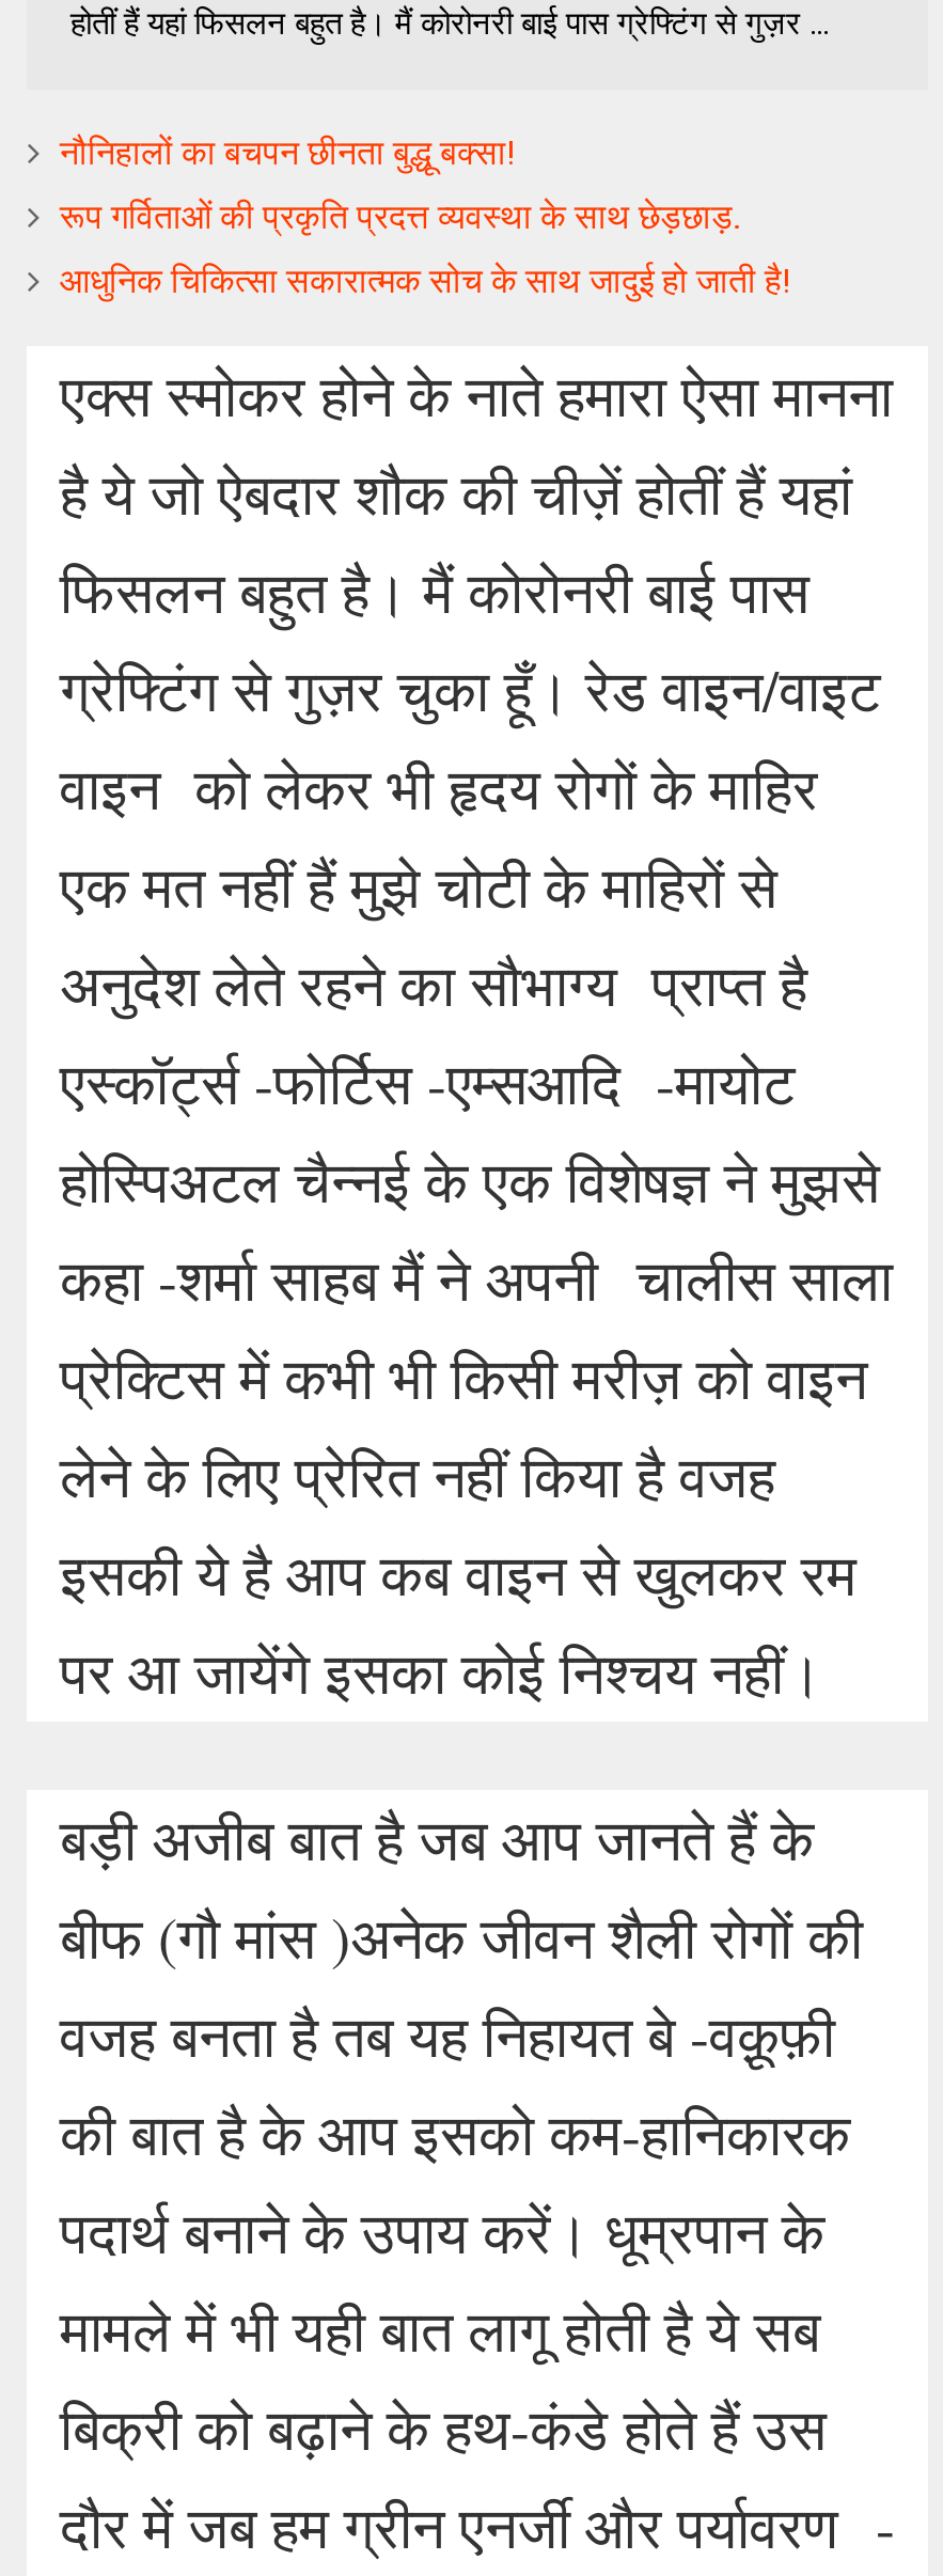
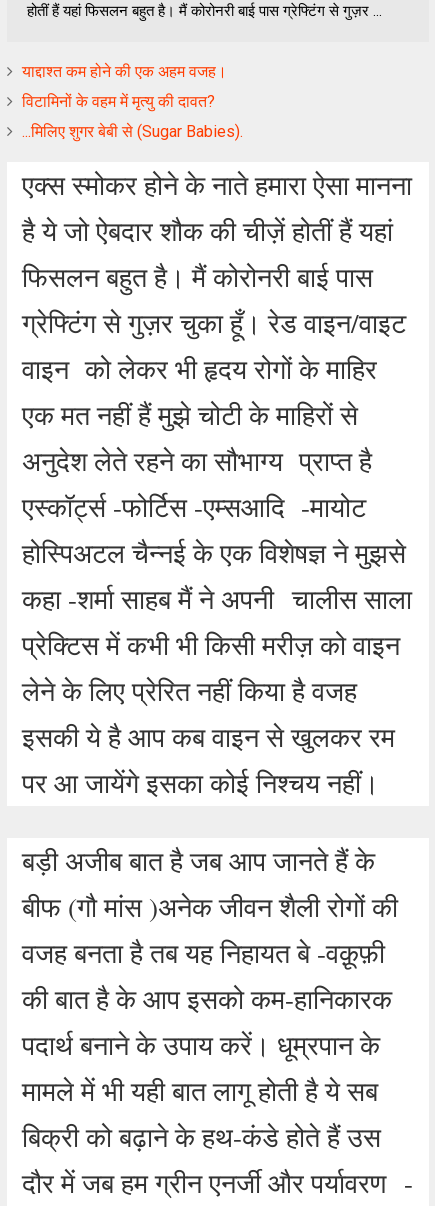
[60,133,517,173] नौनिहालों का बचपन छीनता बुद्धू बक्सा! -> [22,62,227,81] याद्दाश्‍त कम होने की एक अहम वजह।
[60,197,739,237] रूप गर्विताओं की प्रकृति प्रदत्त व्यवस्था के साथ छेड़छाड़. -> [22,92,215,111] विटामिनों के वहम में मृत्‍यु की दावत?
[60,261,792,301] आधुनिक चिकित्सा सकारात्मक सोच के साथ जादुई हो जाती है! -> [22,122,243,141] ...मिलिए शुगर बेबी से (Sugar Babies).

